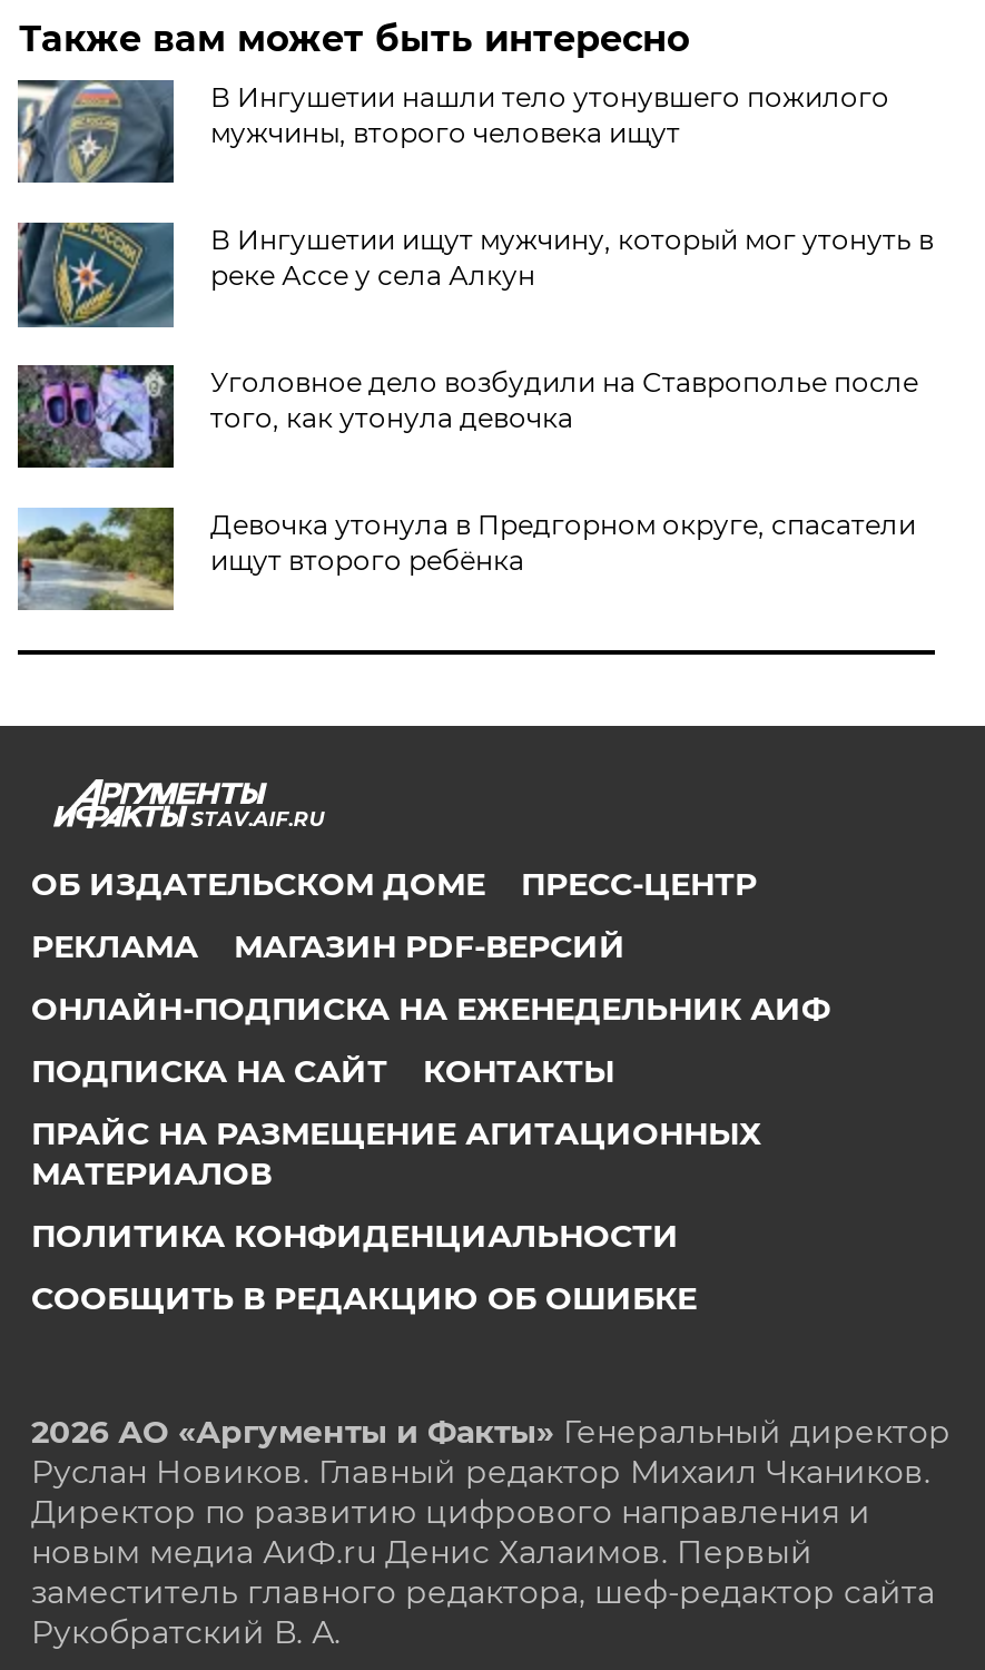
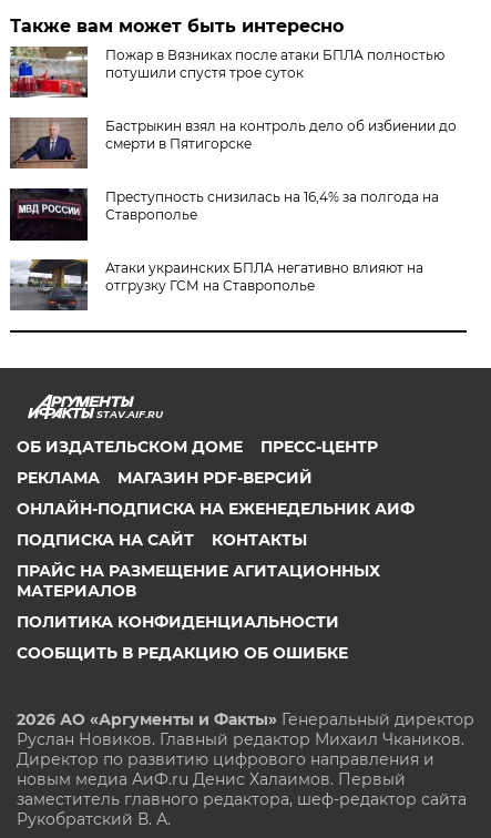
[18,78,889,185] [image] | В Ингушетии нашли тело утонувшего пожилого | мужчины, второго человека ищут -> [10,45,445,99] [image] | Пожар в Вязниках после атаки БПЛА полностью | потушили спустя трое суток
[18,220,934,330] [image] | В Ингушетии ищут мужчину, который мог утонуть в | реке Ассе у села Алкун -> [10,116,457,170] [image] | Бастрыкин взял на контроль дело об избиении до | смерти в Пятигорске
[18,363,918,470] [image] | Уголовное дело возбудили на Ставрополье после | того, как утонула девочка -> [10,187,439,242] [image] | Преступность снизилась на 16,4% за полгода на | Ставрополье
[18,505,916,610] [image] | Девочка утонула в Предгорном округе, спасатели | ищут второго ребёнка -> [10,258,424,310] [image] | Атаки украинских БПЛА негативно влияют на | отгрузку ГСМ на Ставрополье

